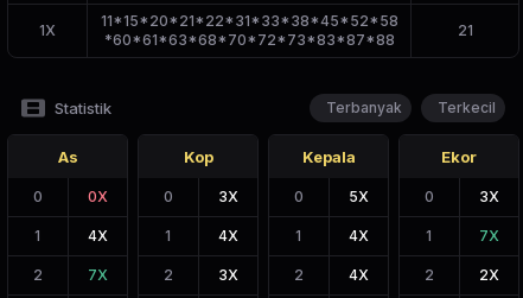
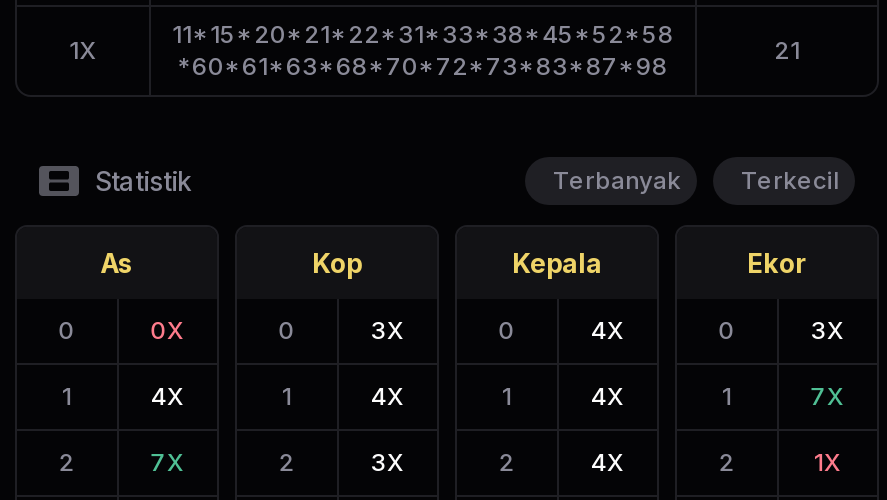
[104,31,394,49] *60*61*63*68*70*72*73*83*87*88 -> [178,51,668,81] *60*61*63*68*70*72*73*83*87*98
[348,188,369,205] 5X -> [591,315,625,345] 4X
[479,266,499,284] 2X -> [813,447,841,477] 1X

